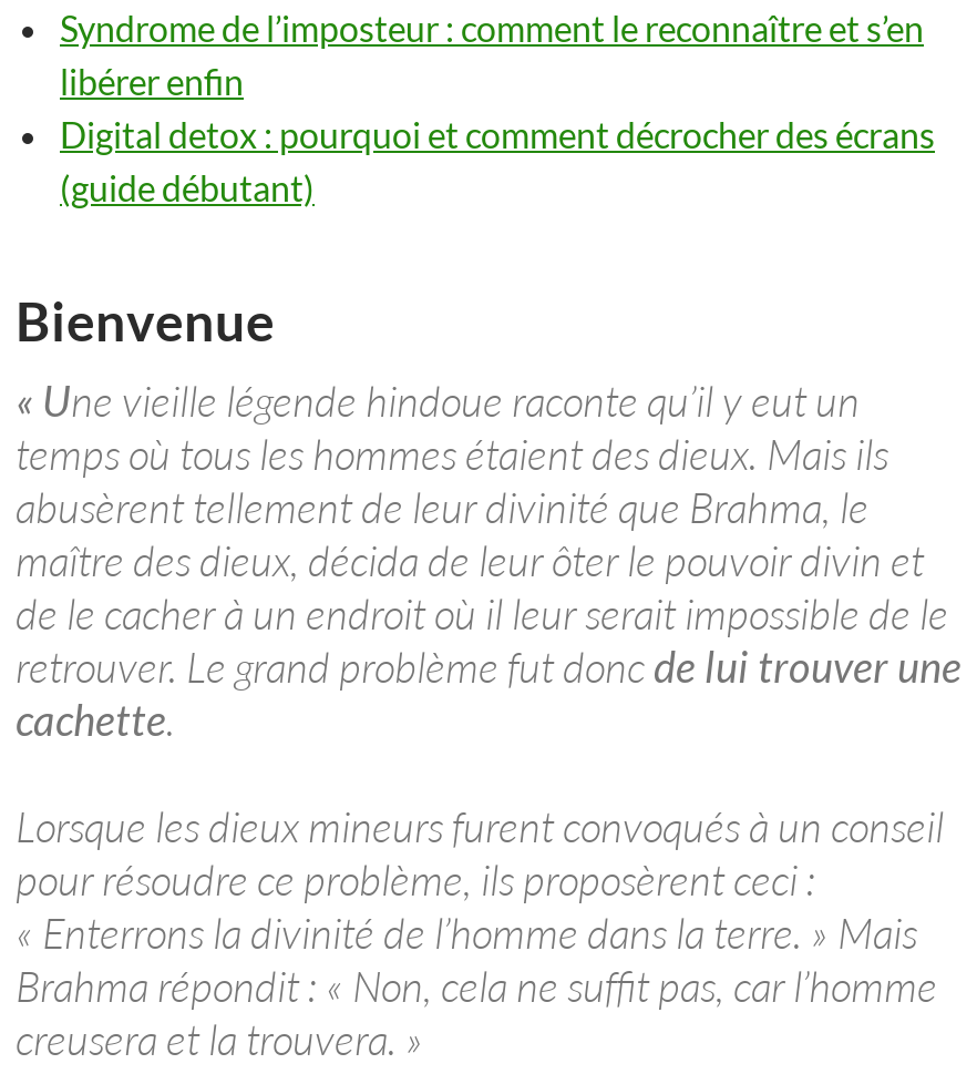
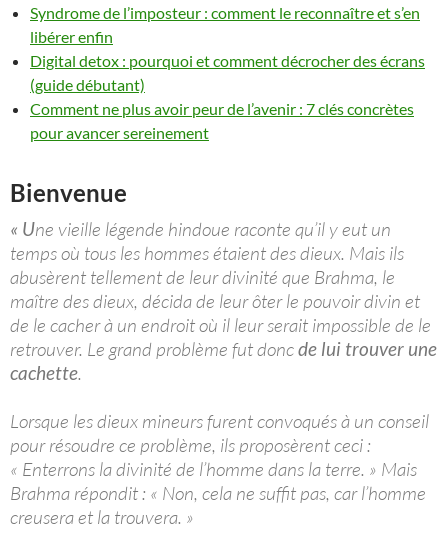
none -> [30,99,414,142] Comment ne plus avoir peur de l’avenir : 7 clés concrètes | pour avancer sereinement

